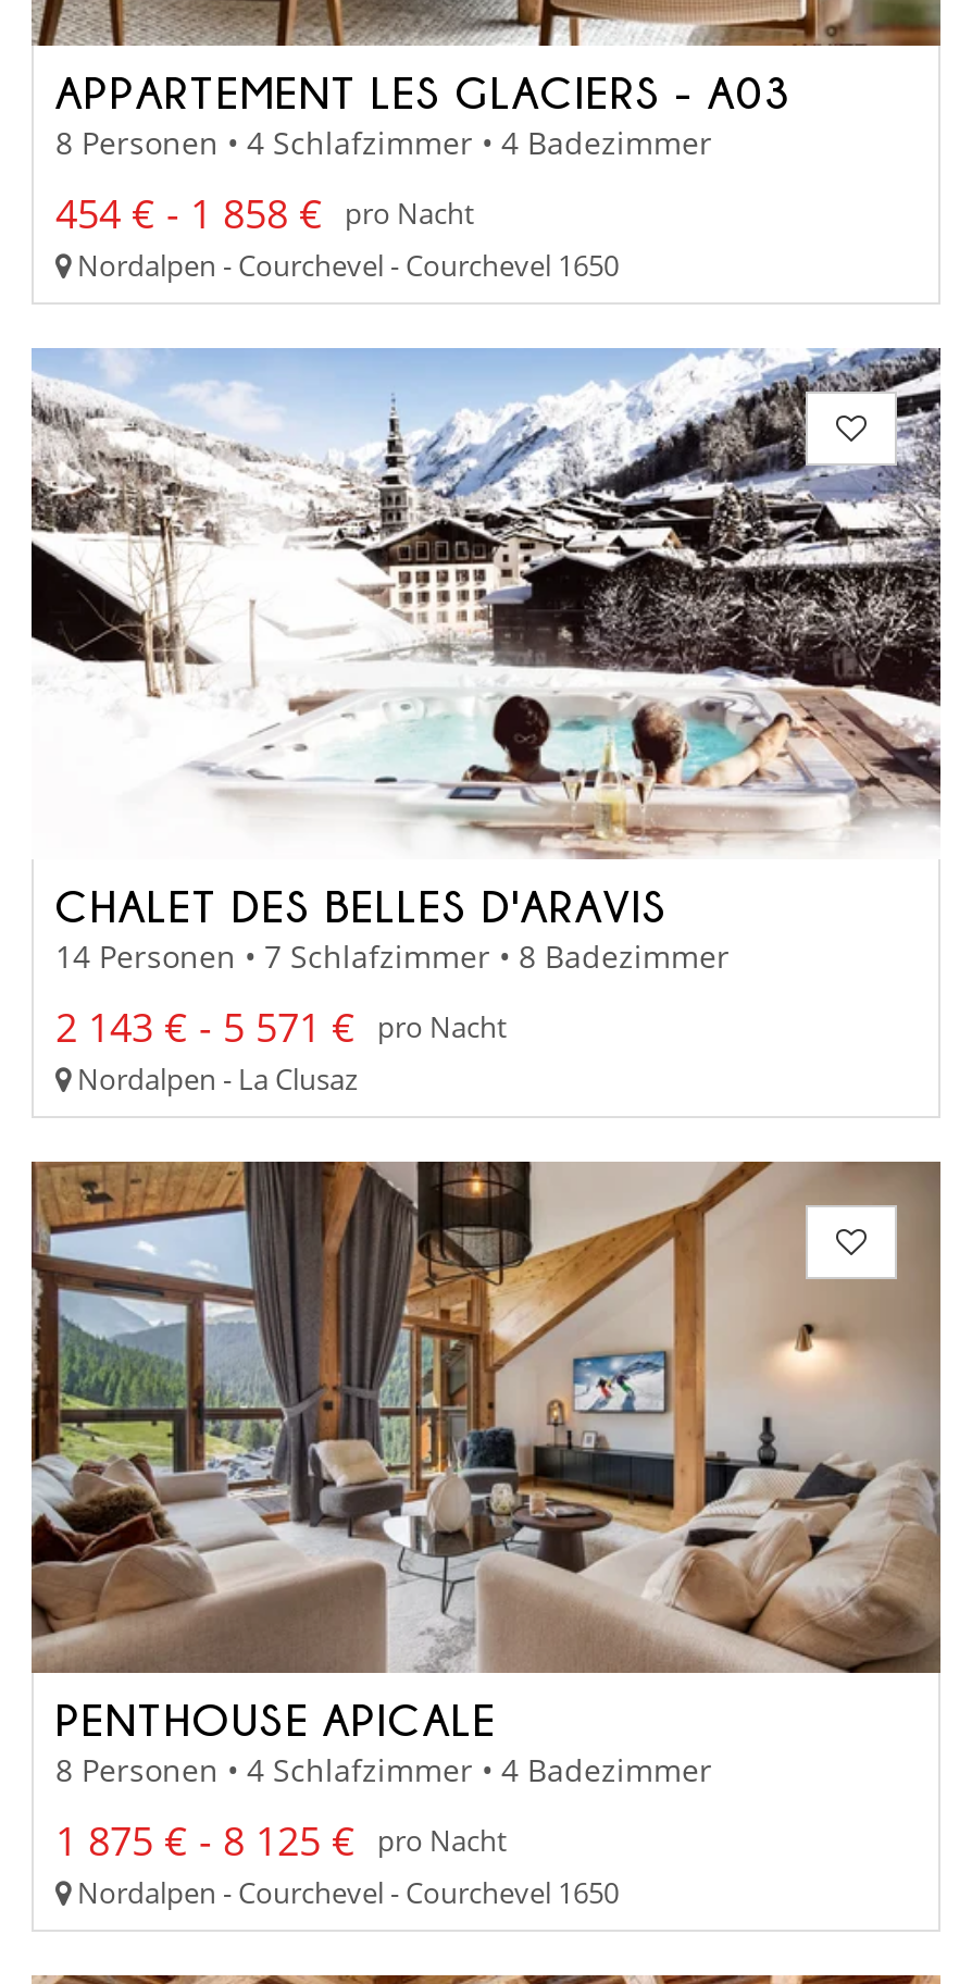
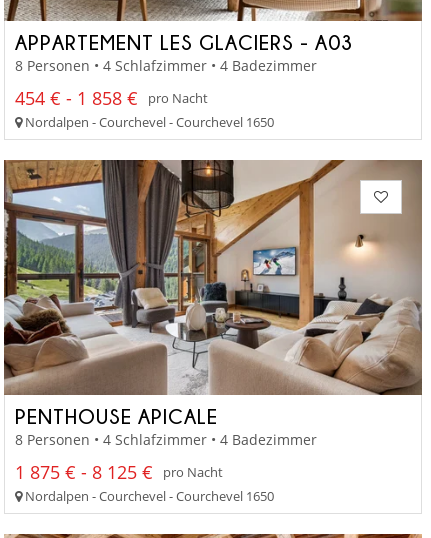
[32,346,943,1099] [image] | CHALET DES BELLES D'ARAVIS | 14 Personen • 7 Schlafzimmer • 8 Badezimmer | 2 143 € - 5 571 € pro Nacht | Nordalpen - La Clusaz -> none

